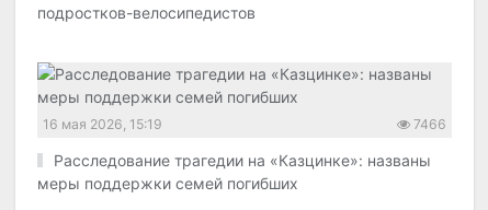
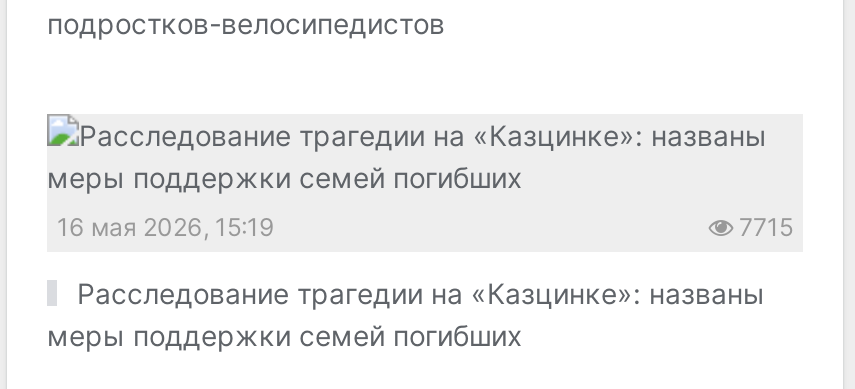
[410,116,446,132] 7466 -> [733,212,793,242] 7715

